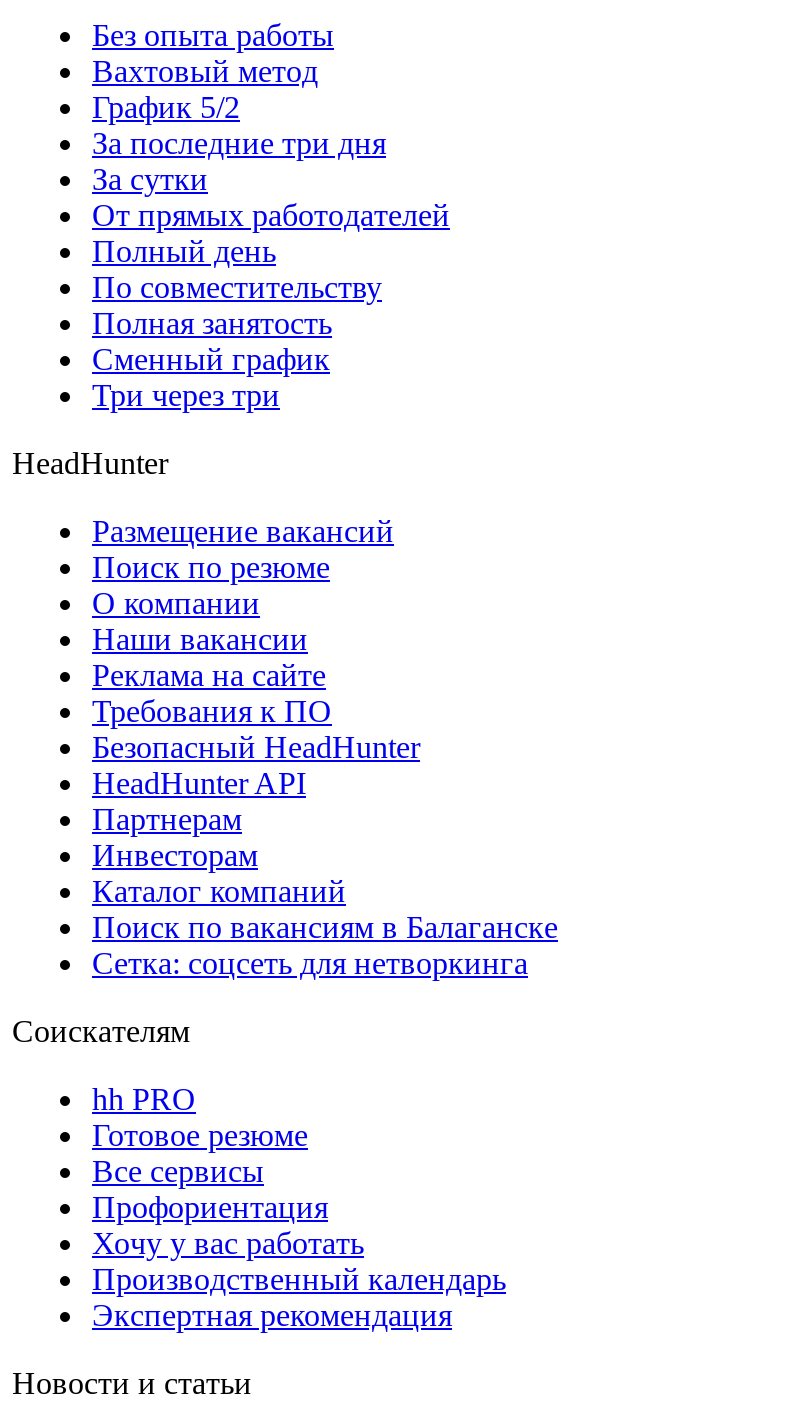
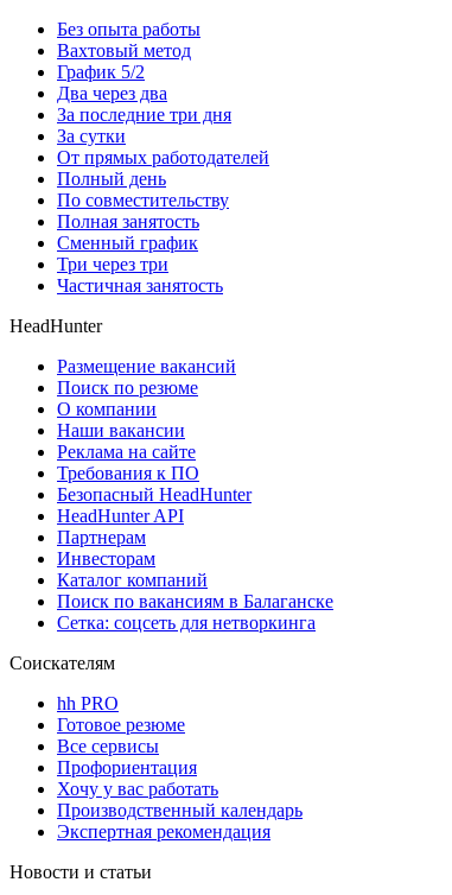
none -> [57,83,167,103] Два через два
none -> [57,275,223,295] Частичная занятость

